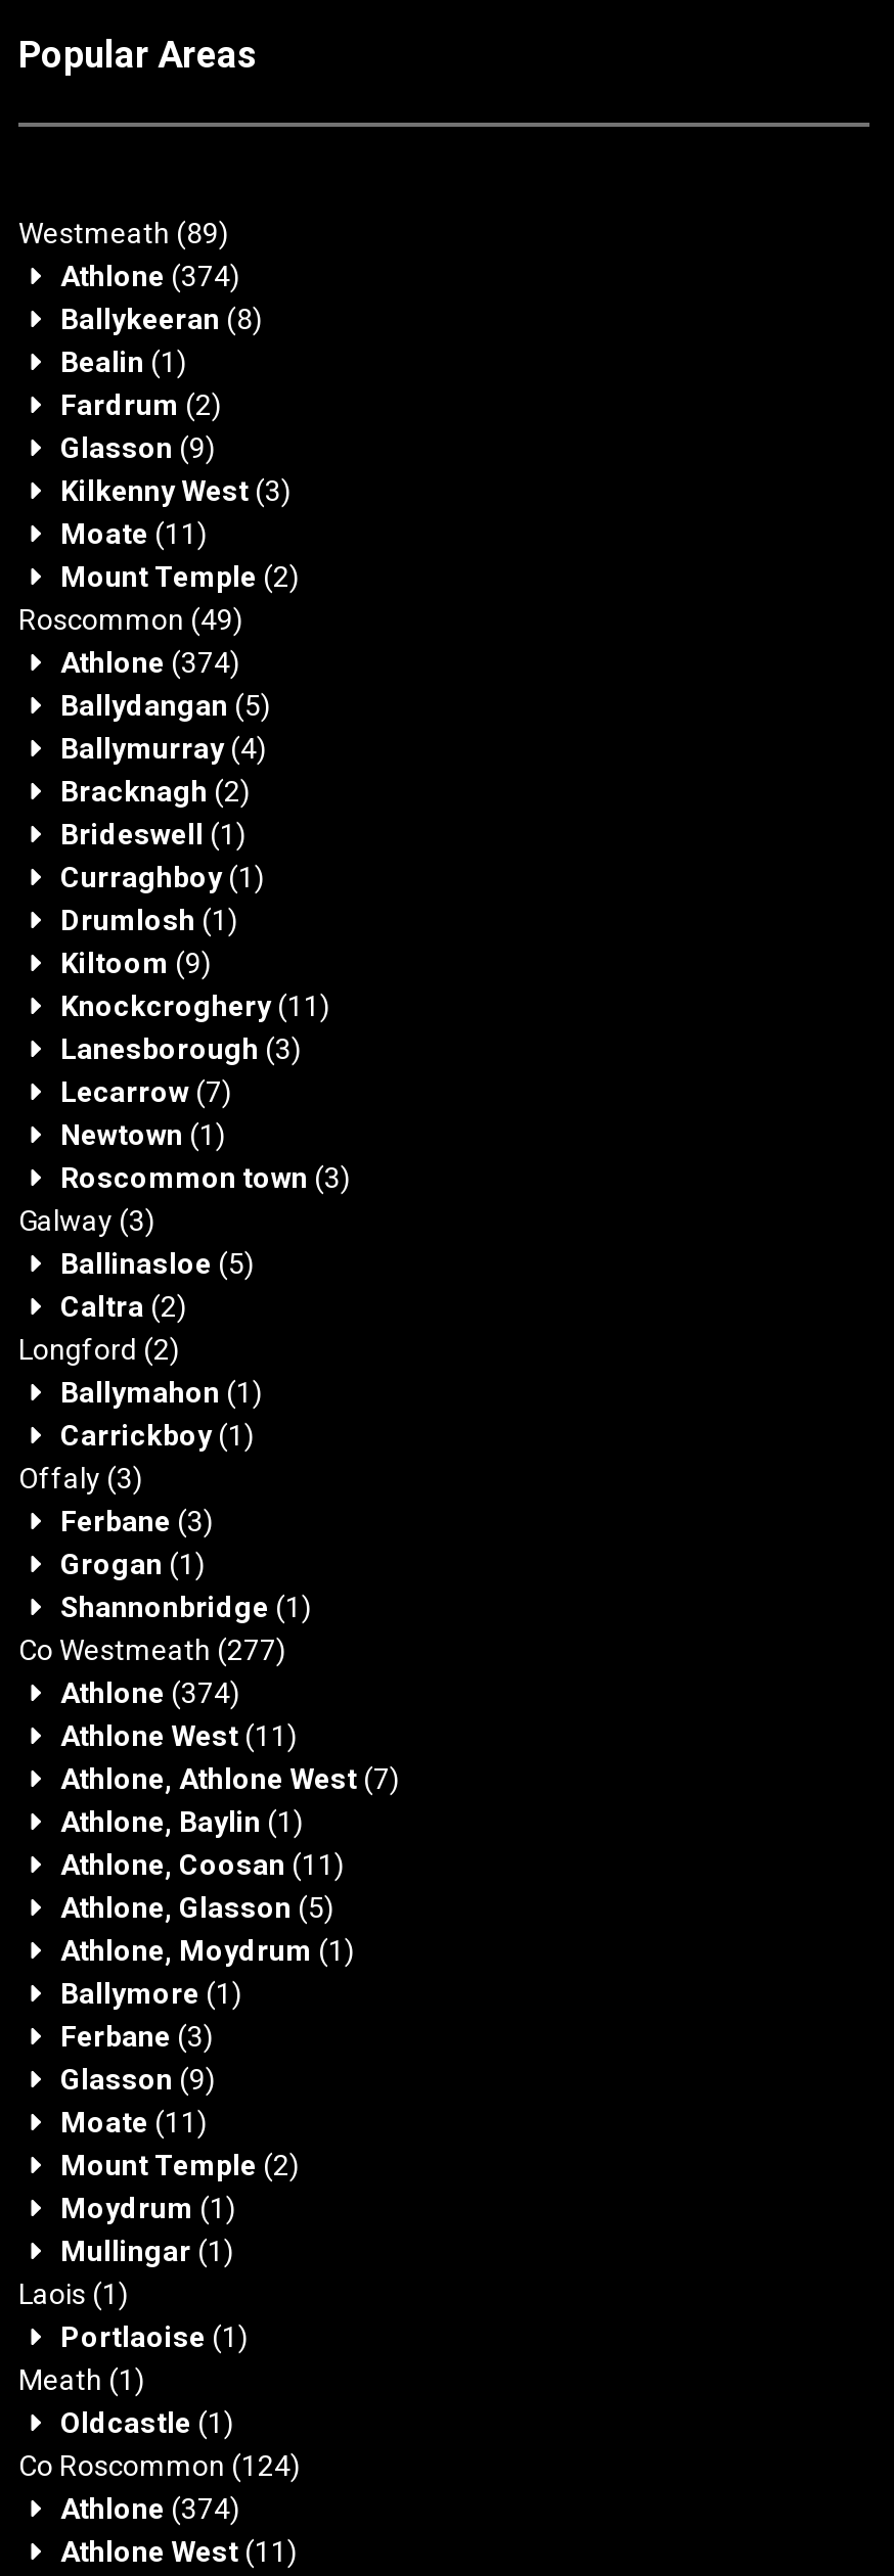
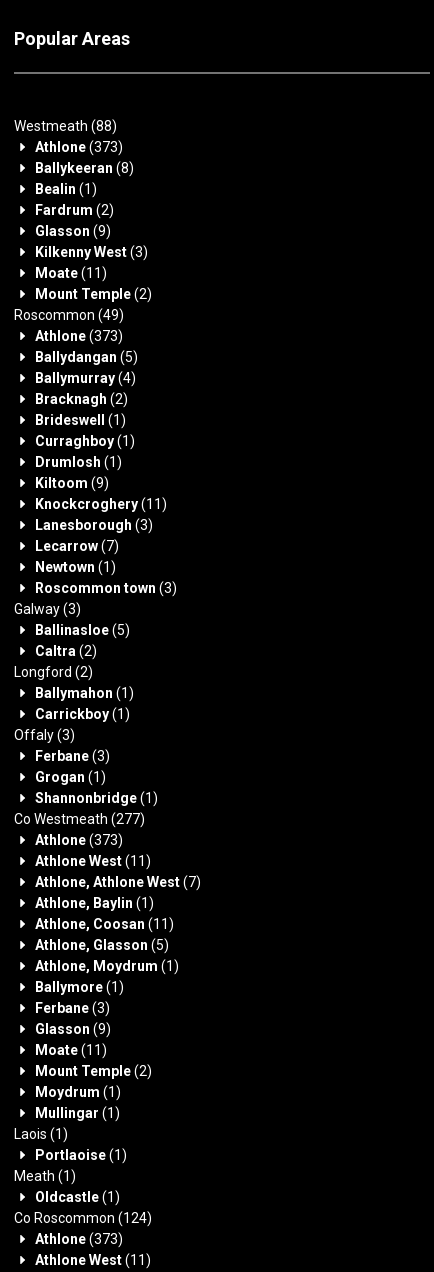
[18,216,229,249] Westmeath (89) -> [14,118,117,134] Westmeath (88)
[60,259,240,292] Athlone (374) -> [34,139,122,155] Athlone (373)
[60,646,240,678] Athlone (374) -> [34,328,122,344] Athlone (373)
[60,1676,240,1709] Athlone (374) -> [34,832,122,848] Athlone (373)
[60,2492,240,2524] Athlone (374) -> [34,1231,122,1247] Athlone (373)

